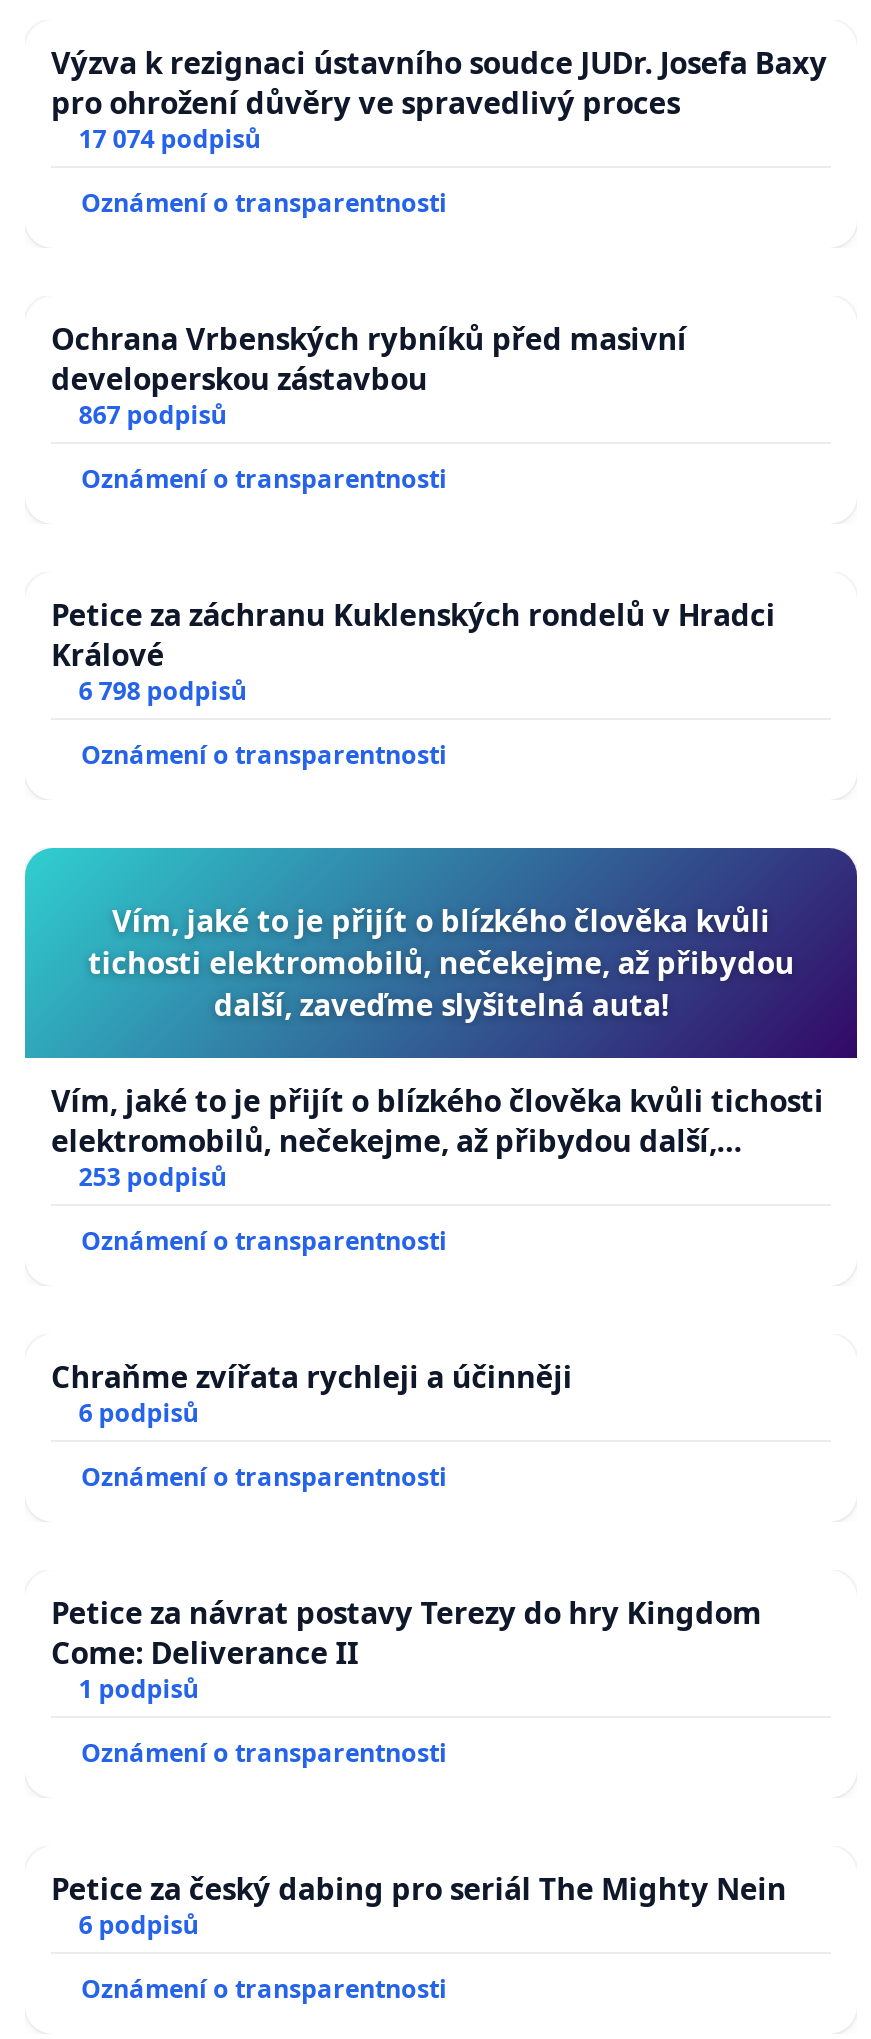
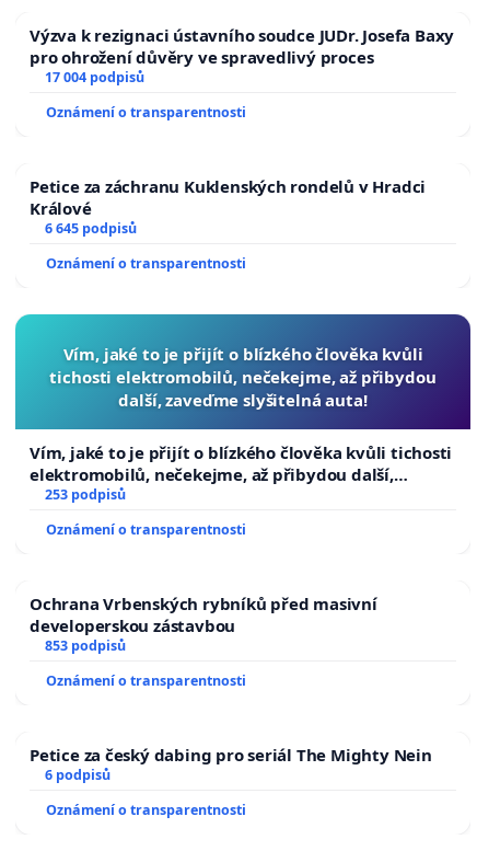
[79,122,447,432] 17 074 podpisů | Oznámení o transparentnosti | 867 podpisů -> [45,68,144,86] 17 004 podpisů
moved [51,318,687,398] -> [30,592,377,636]: Ochrana Vrbenských rybníků před masivní | developerskou zástavbou
[79,674,247,708] 6 798 podpisů -> [45,219,137,238] 6 645 podpisů
[51,1356,762,1706] Chraňme zvířata rychleji a účinněji | 6 podpisů | Oznámení o transparentnosti | Petice za návrat postavy Terezy do hry Kingdom | Come: Deliverance II | 1 podpisů -> [45,636,126,655] 853 podpisů

